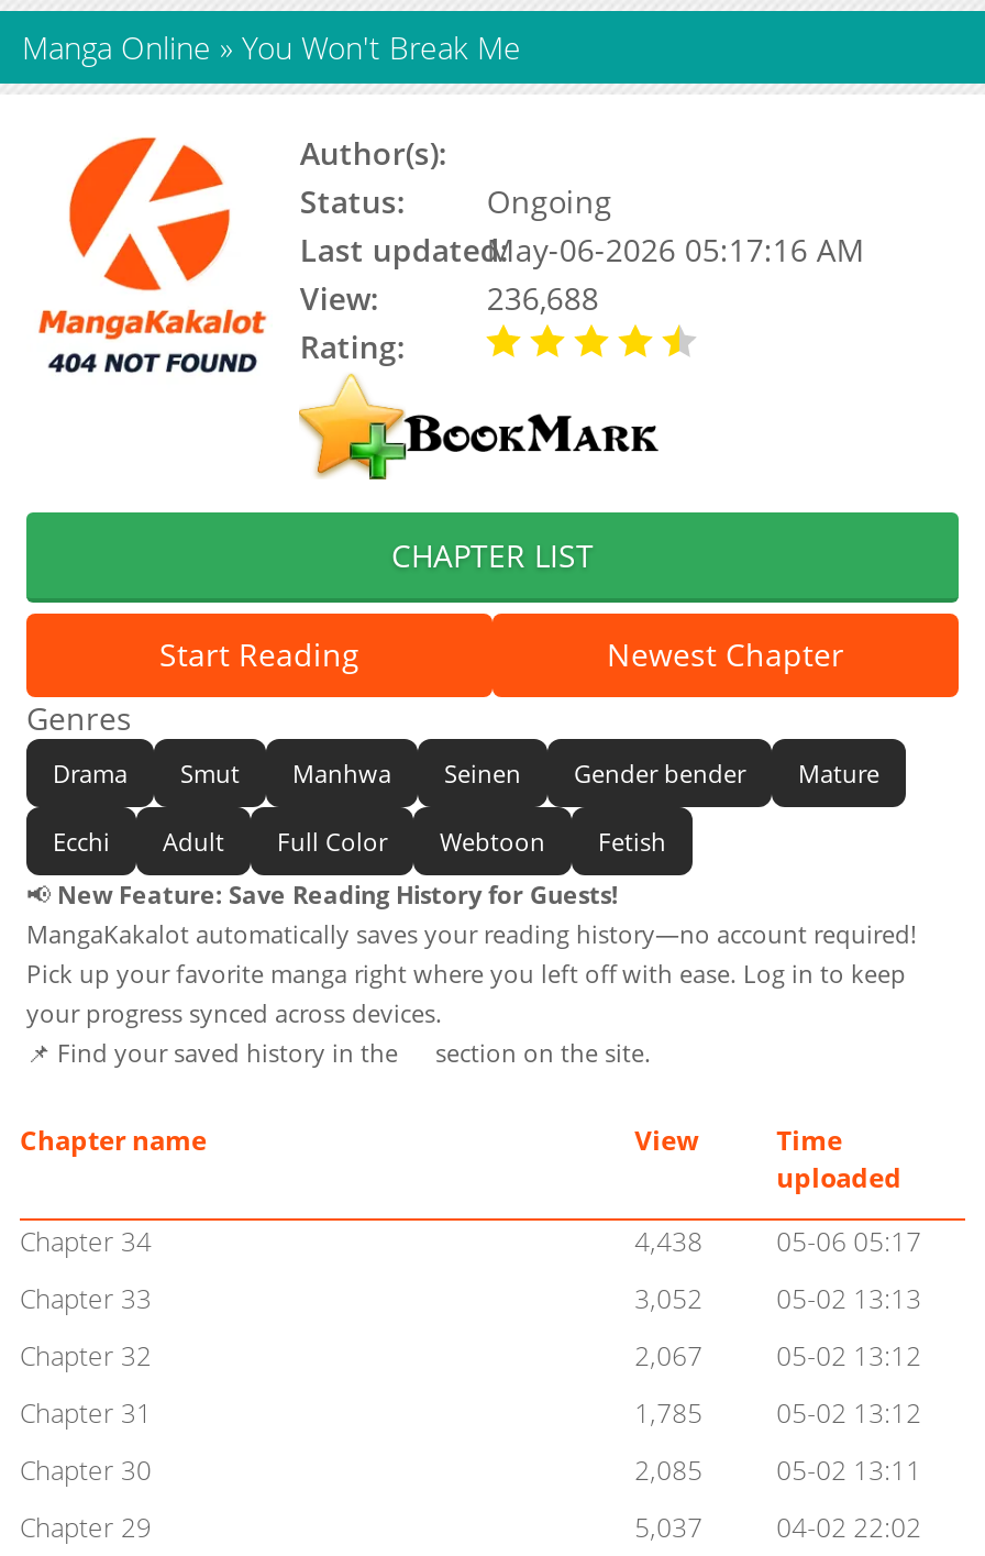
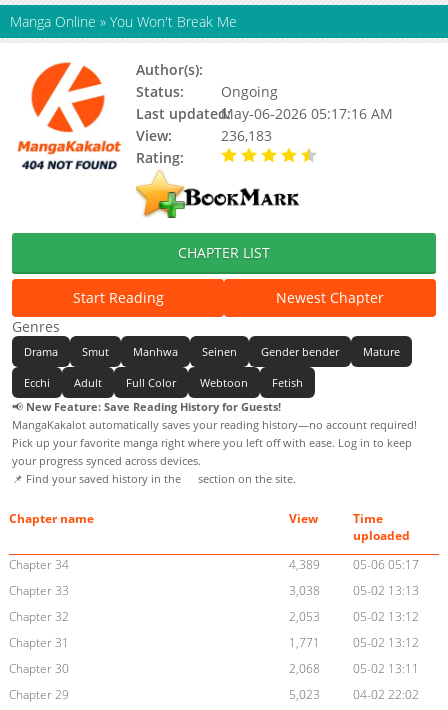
[487,277,599,319] 236,688 -> [221,126,272,145] 236,183
[635,1224,921,1261] 4,438 05-06 05:17 -> [289,556,419,573] 4,389 05-06 05:17
[635,1281,921,1318] 3,052 05-02 13:13 -> [289,582,419,599] 3,038 05-02 13:13
[635,1338,921,1375] 2,067 05-02 13:12 -> [289,608,419,625] 2,053 05-02 13:12
[635,1395,921,1433] 1,785 05-02 13:12 -> [289,634,419,651] 1,771 05-02 13:12
[635,1452,921,1490] 2,085 05-02 13:11 -> [289,660,419,677] 2,068 05-02 13:11
[635,1510,921,1547] 5,037 04-02 22:02 -> [289,686,419,703] 5,023 04-02 22:02

